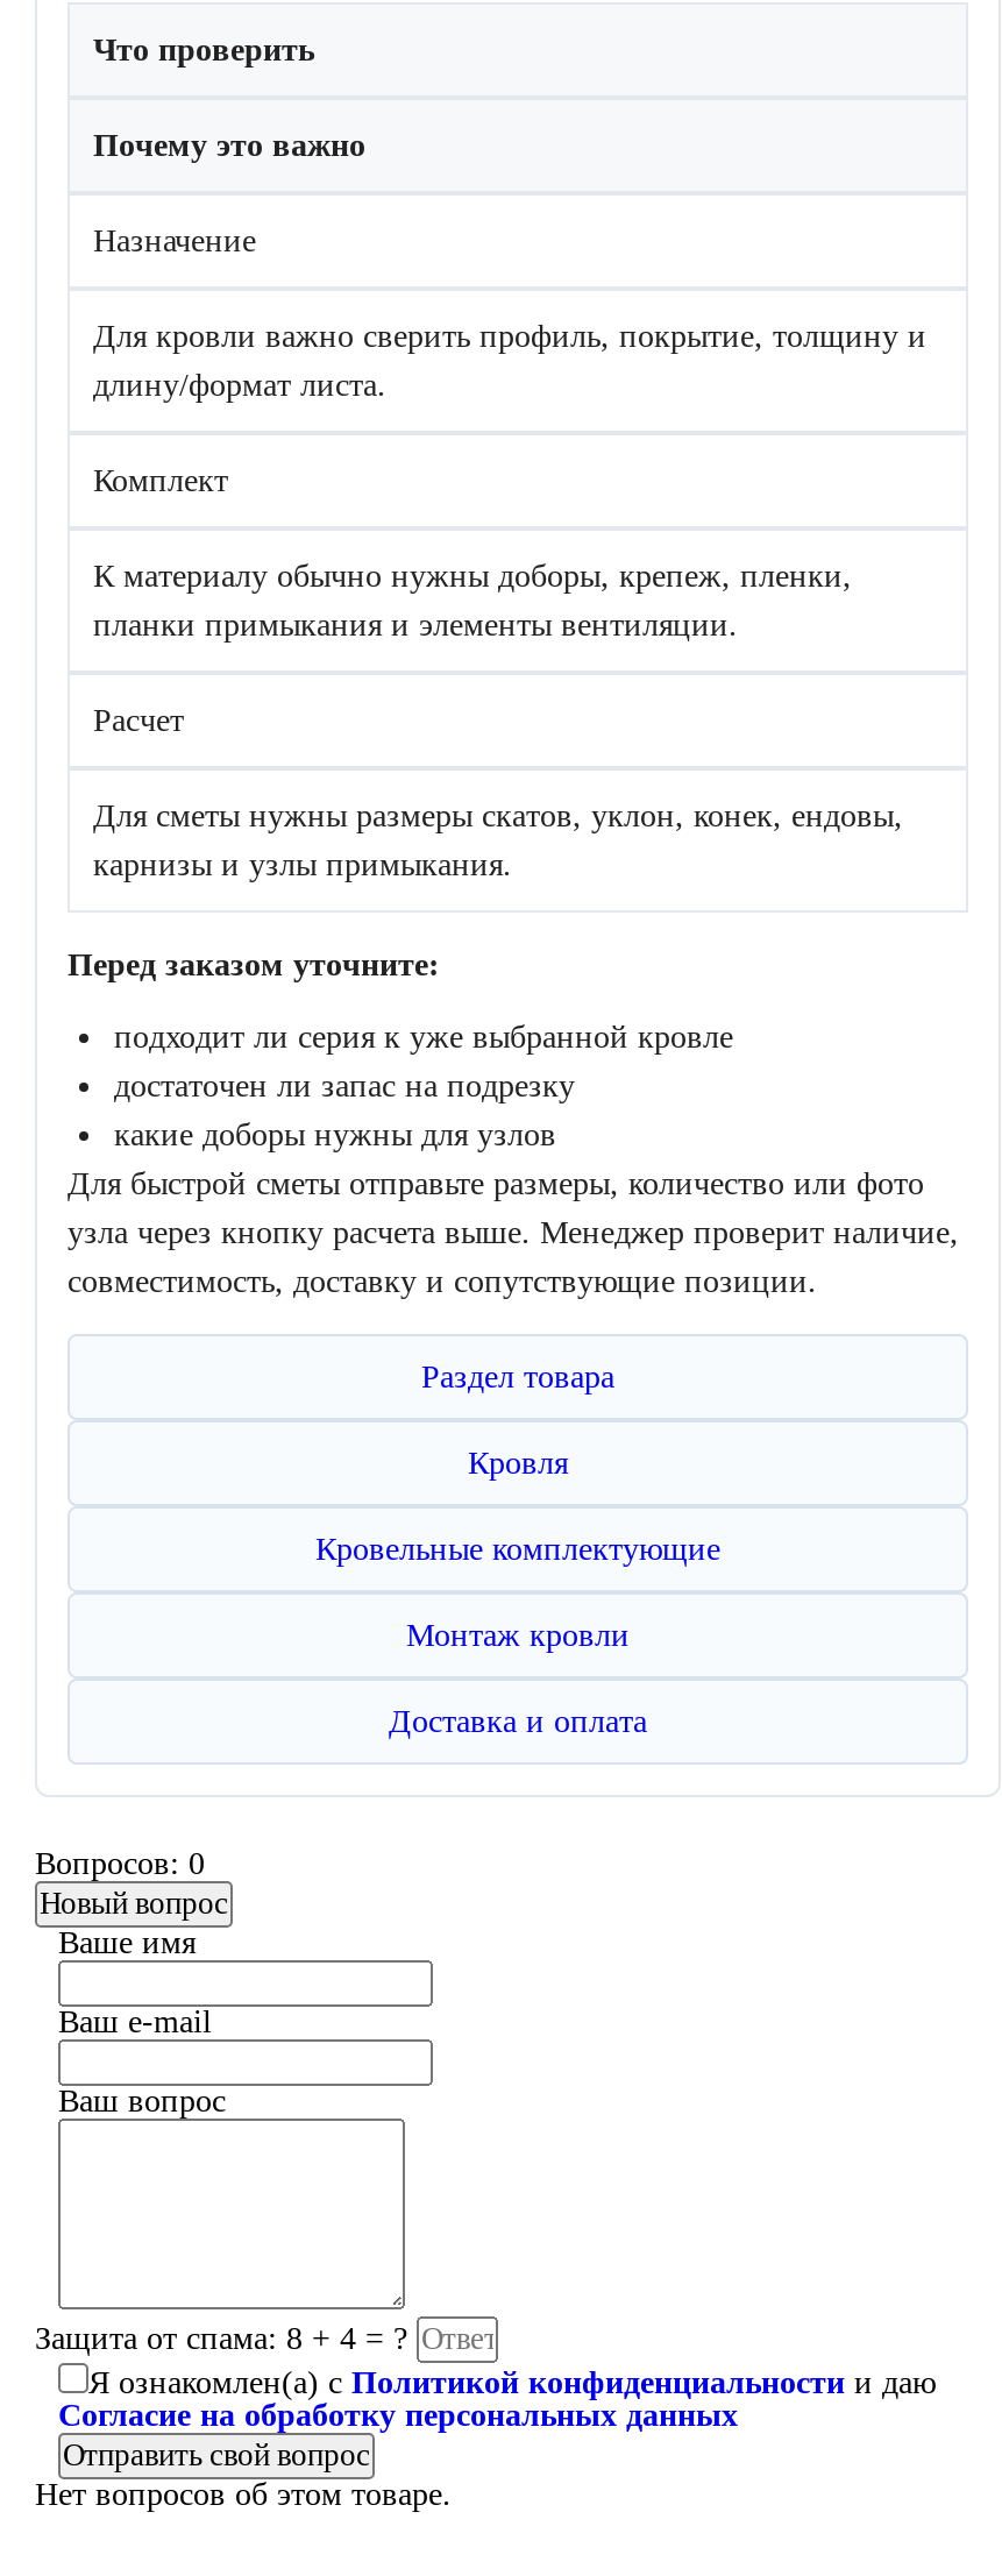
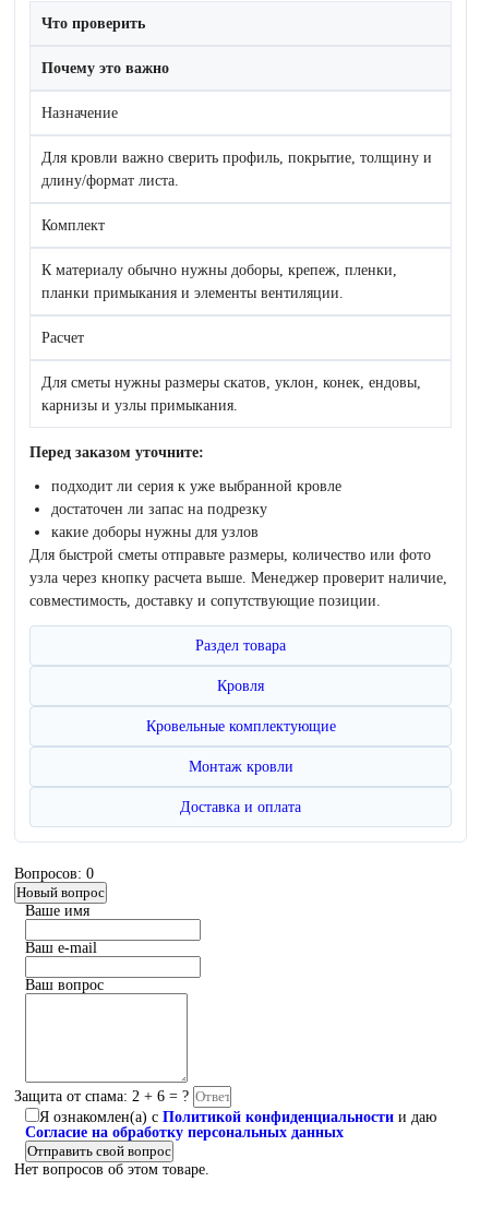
[35,2321,407,2356] Защита от спама: 8 + 4 = ? -> [14,1088,189,1104] Защита от спама: 2 + 6 = ?

